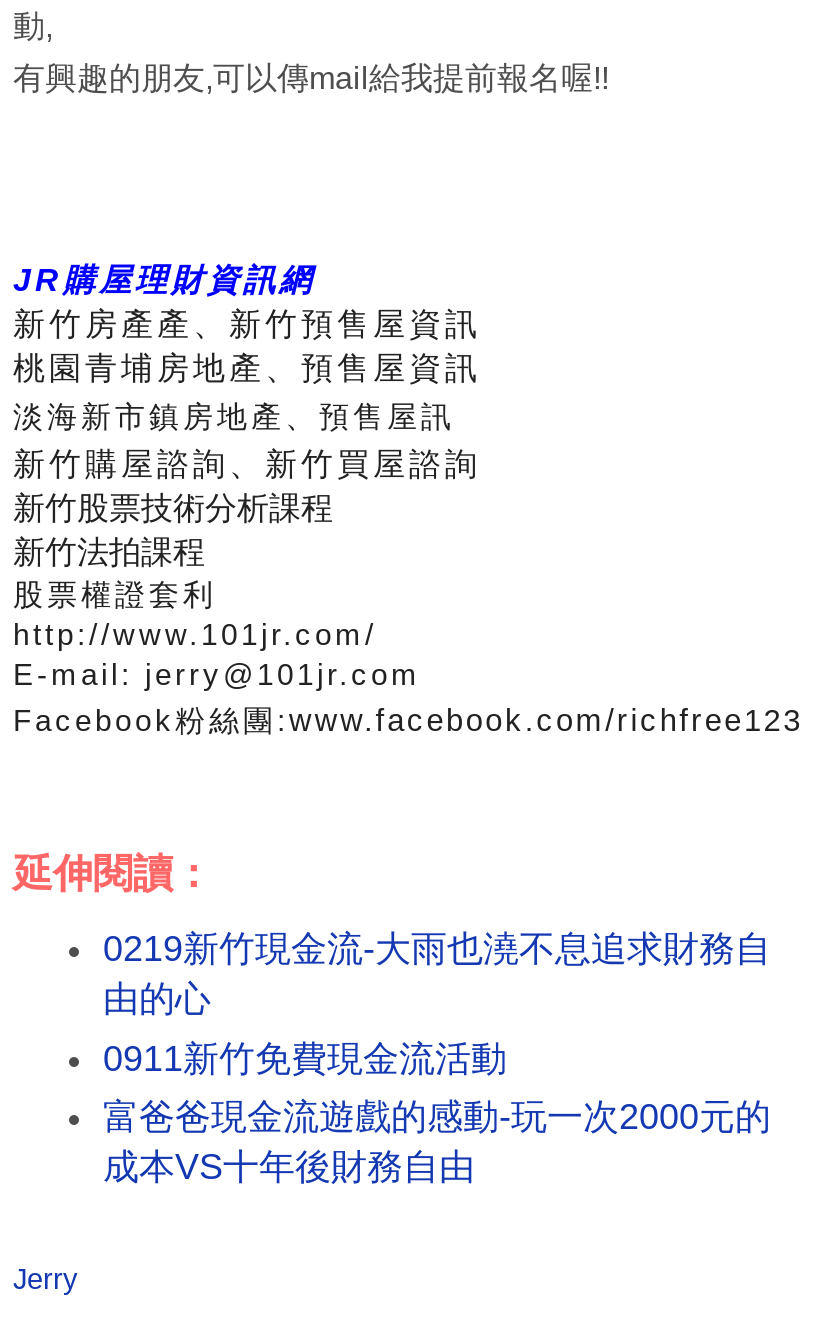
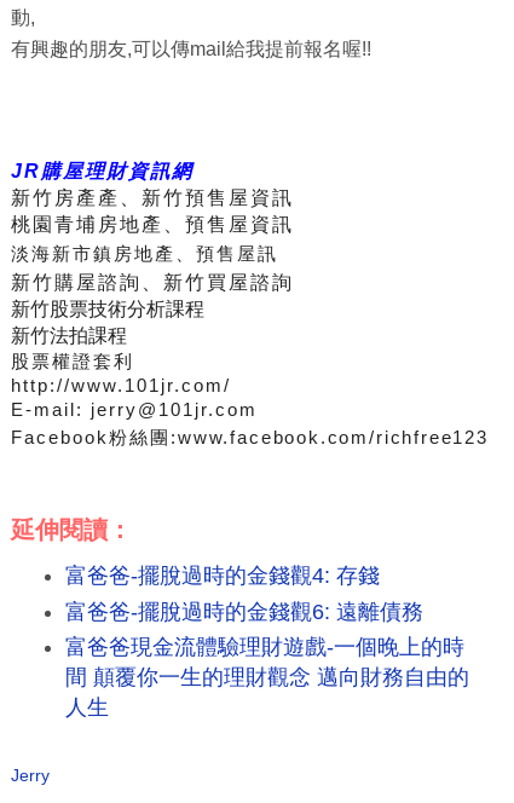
[103,929,771,1019] 0219新竹現金流-大雨也澆不息追求財務自 | 由的心 -> [65,564,380,588] 富爸爸-擺脫過時的金錢觀4: 存錢
[103,1038,507,1078] 0911新竹免費現金流活動 -> [65,599,423,624] 富爸爸-擺脫過時的金錢觀6: 遠離債務
[103,1097,771,1187] 富爸爸現金流遊戲的感動-玩一次2000元的 | 成本VS十年後財務自由 -> [65,635,469,720] 富爸爸現金流體驗理財遊戲-一個晚上的時 | 間 顛覆你一生的理財觀念 邁向財務自由的 | 人生

